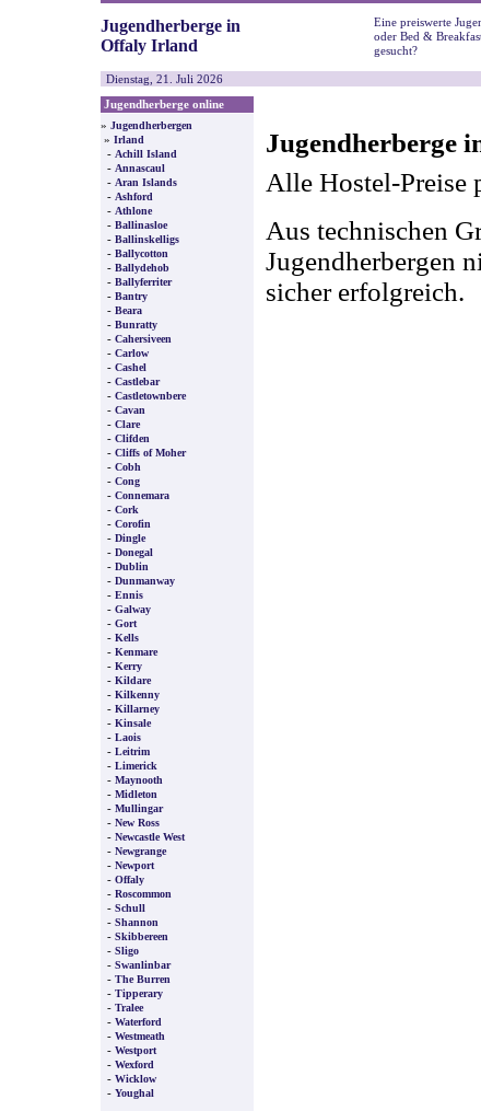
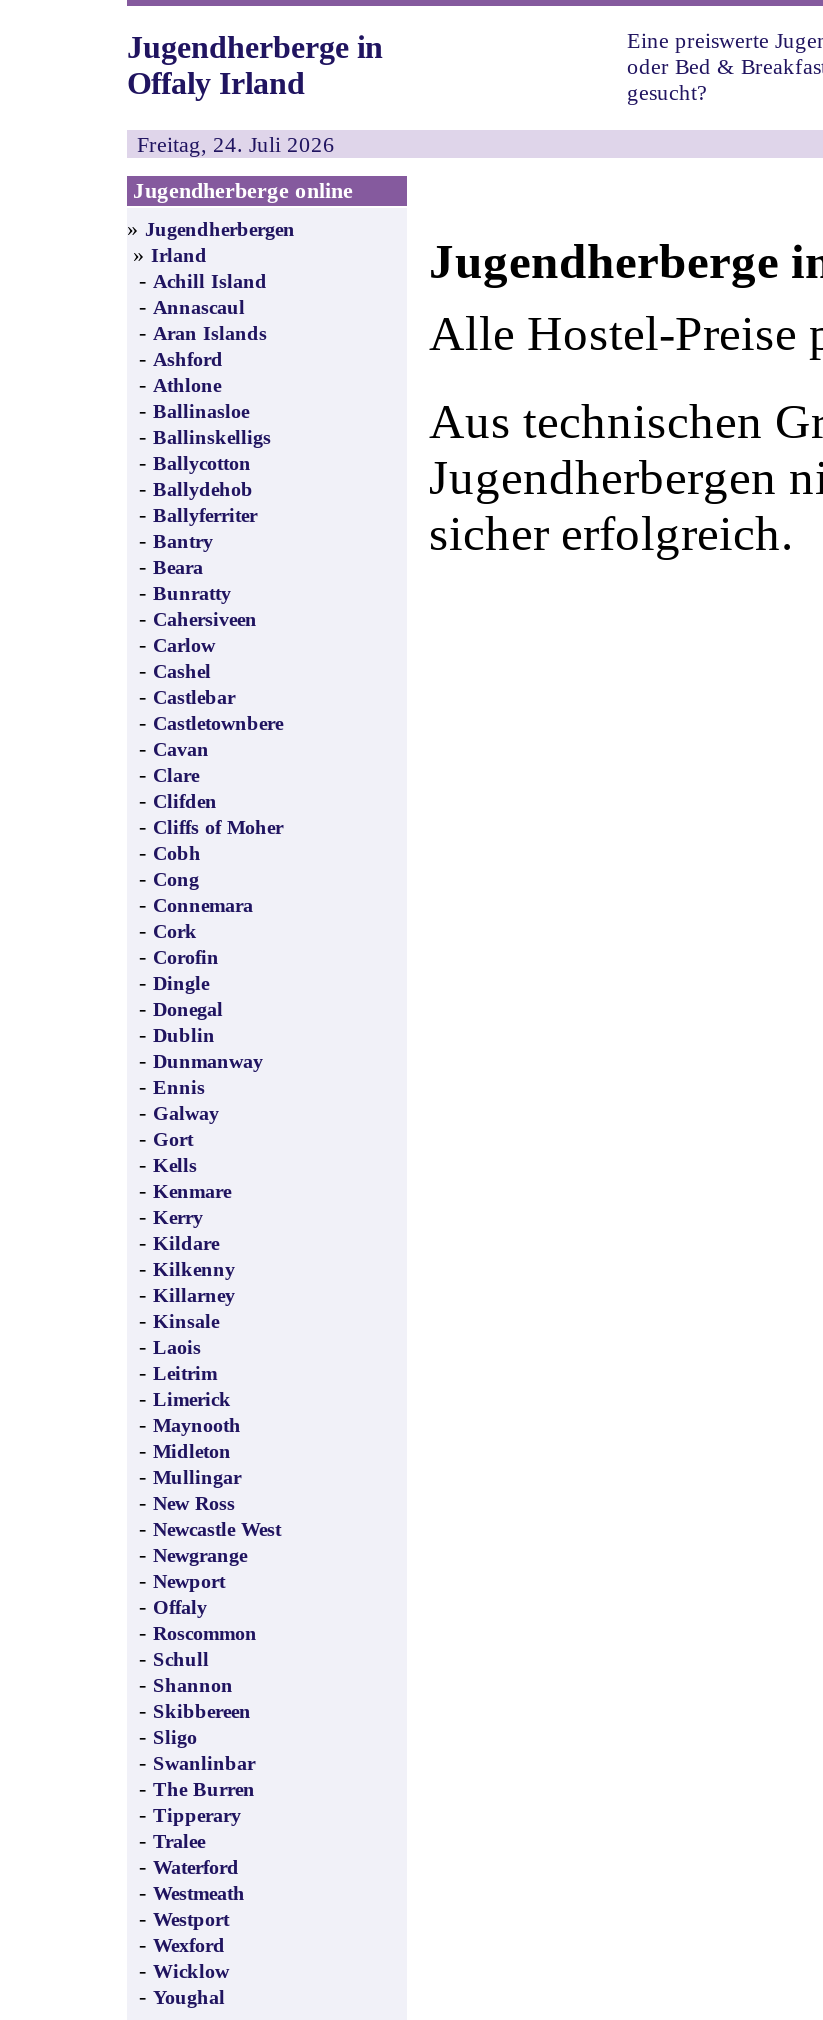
[106,72,223,85] Dienstag, 21. Juli 2026 -> [137,132,335,156] Freitag, 24. Juli 2026

